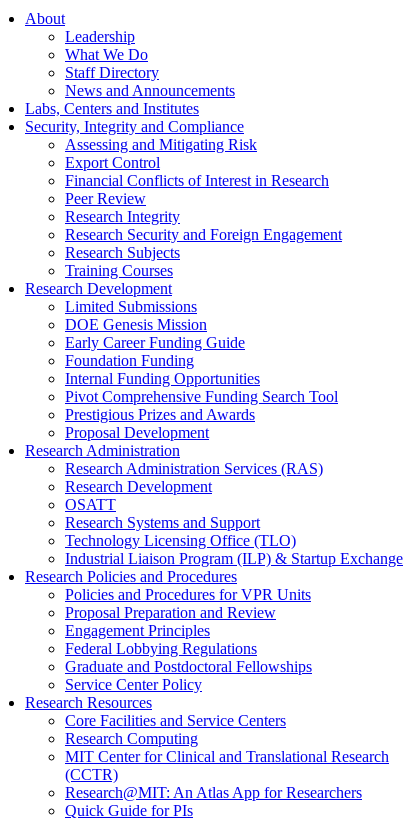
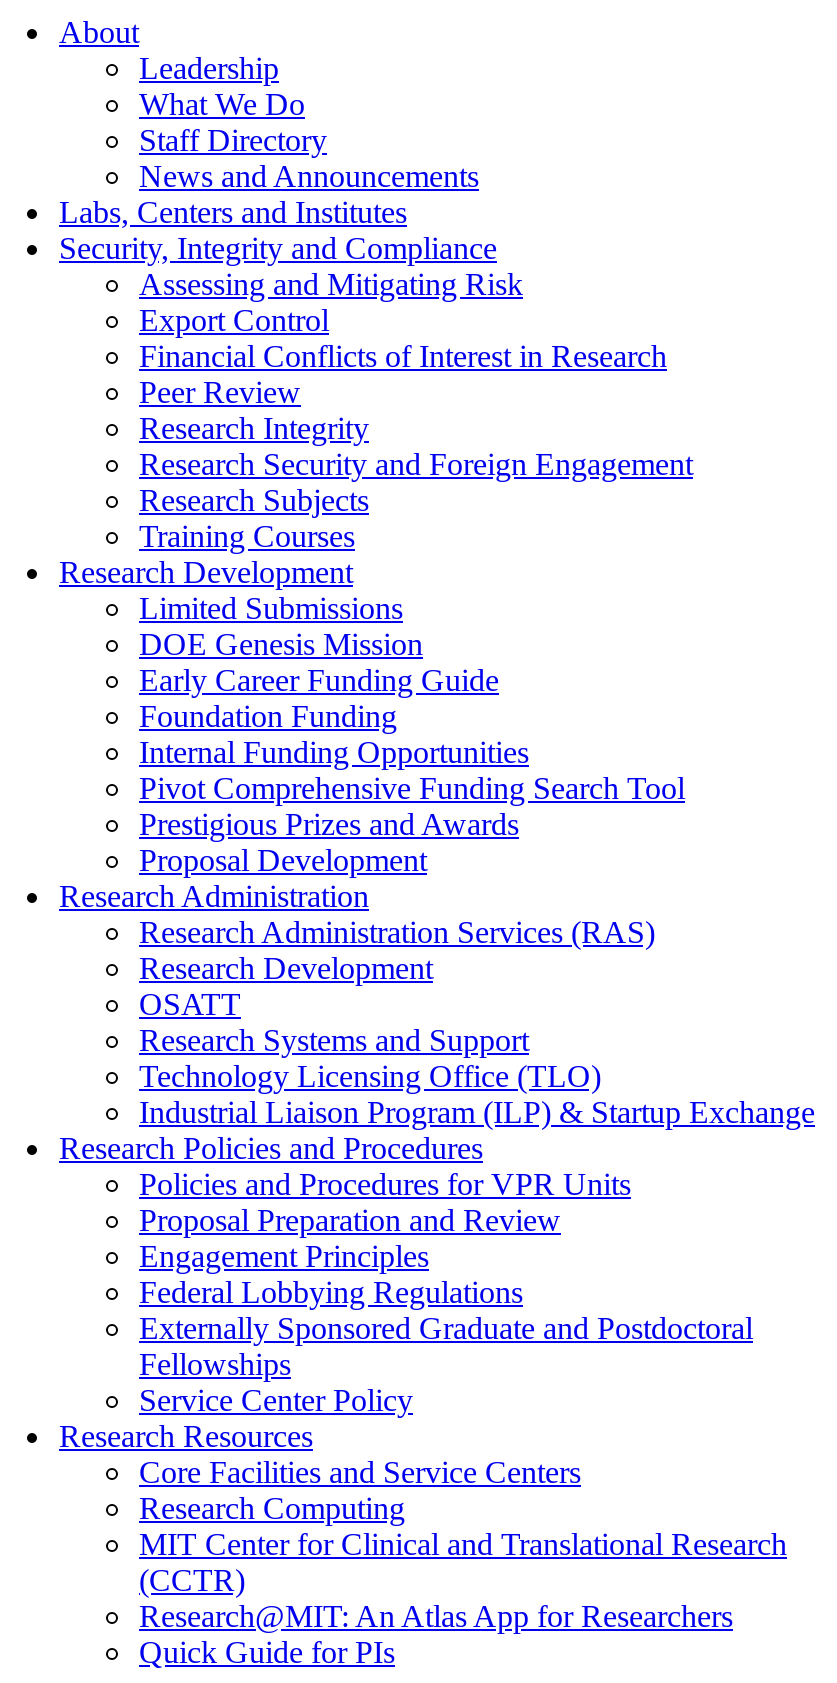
[65,658,312,675] Graduate and Postdoctoral Fellowships -> [139,1311,753,1381] Externally Sponsored Graduate and Postdoctoral | Fellowships

